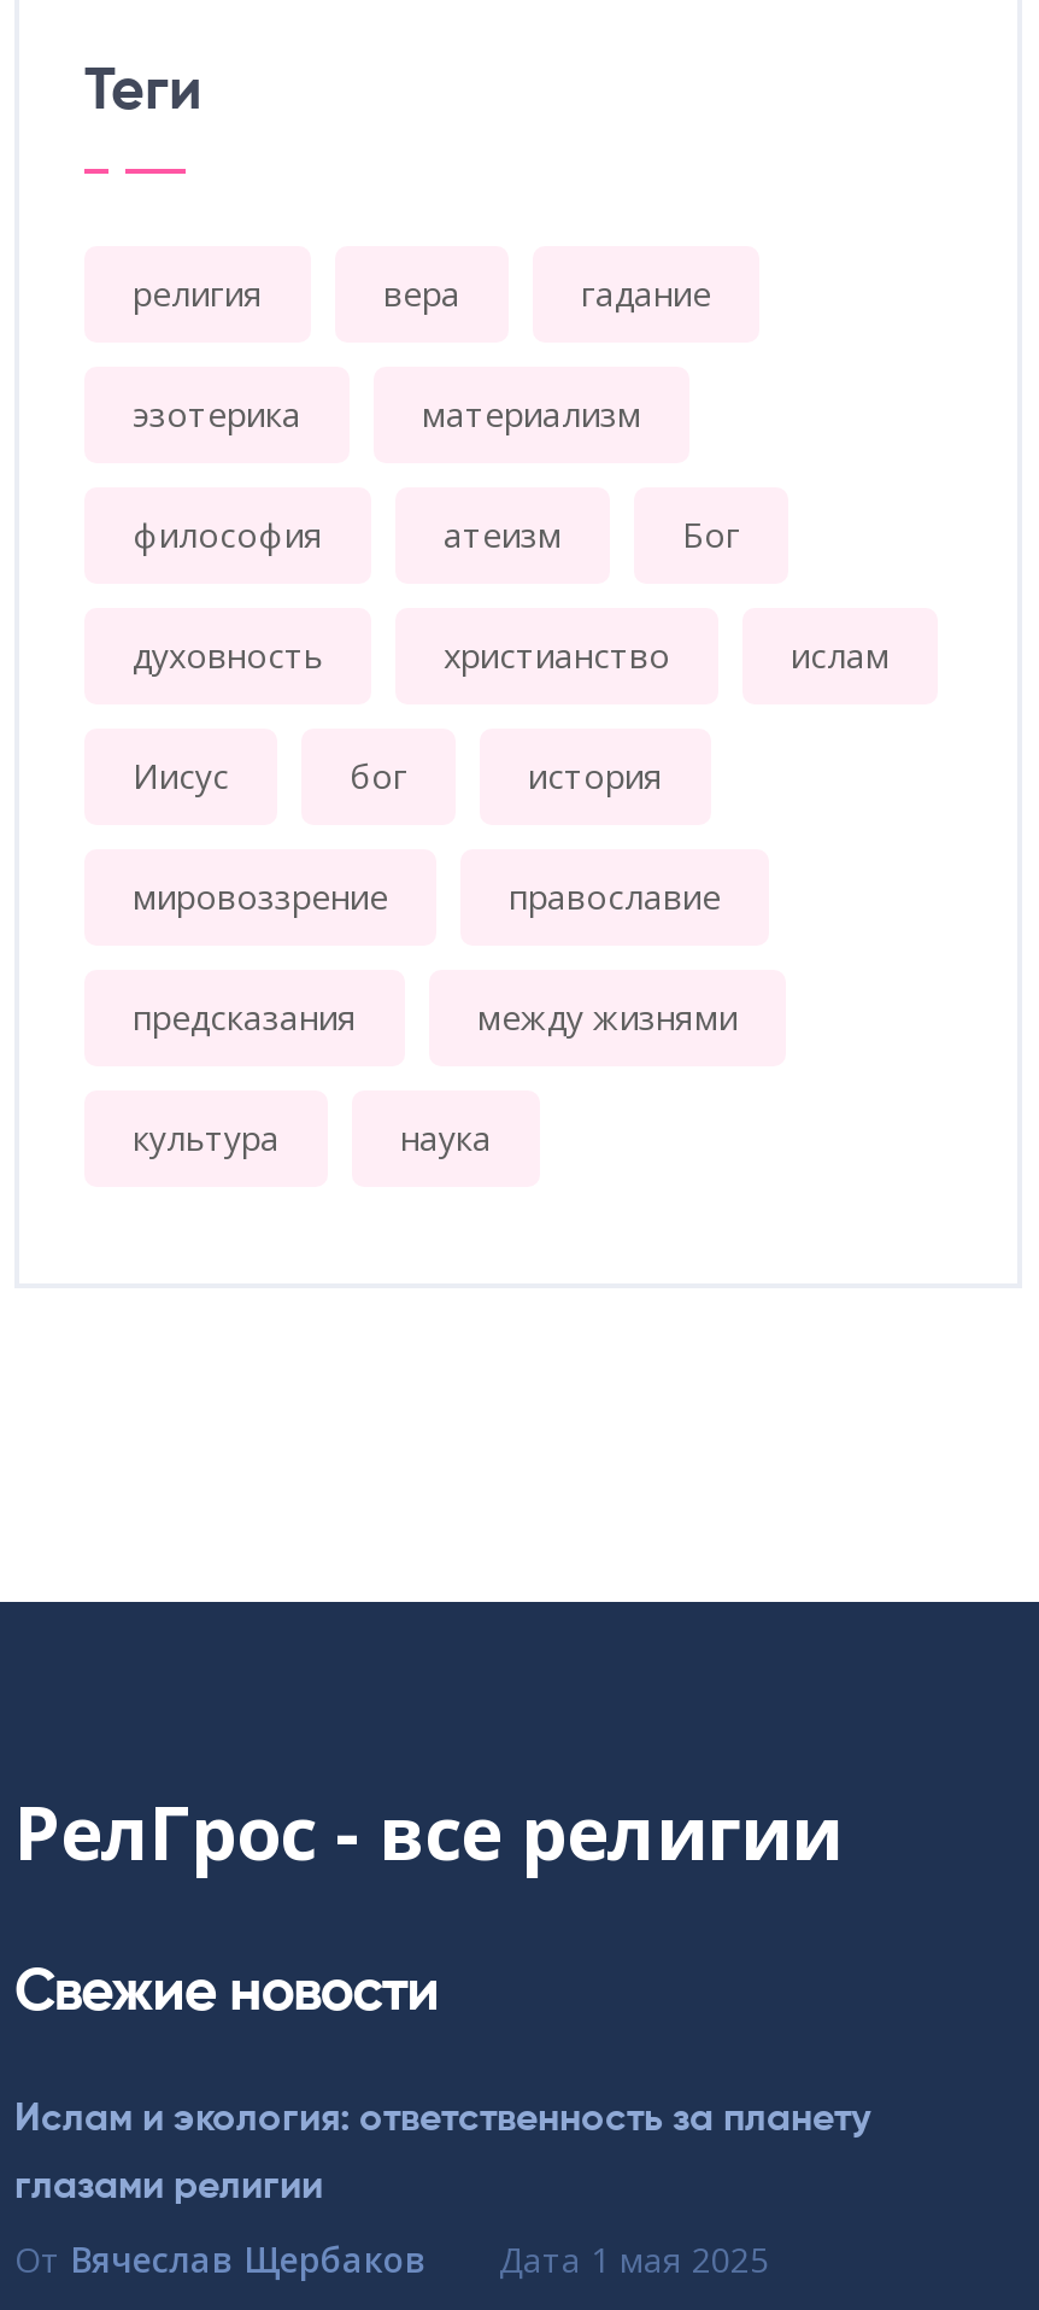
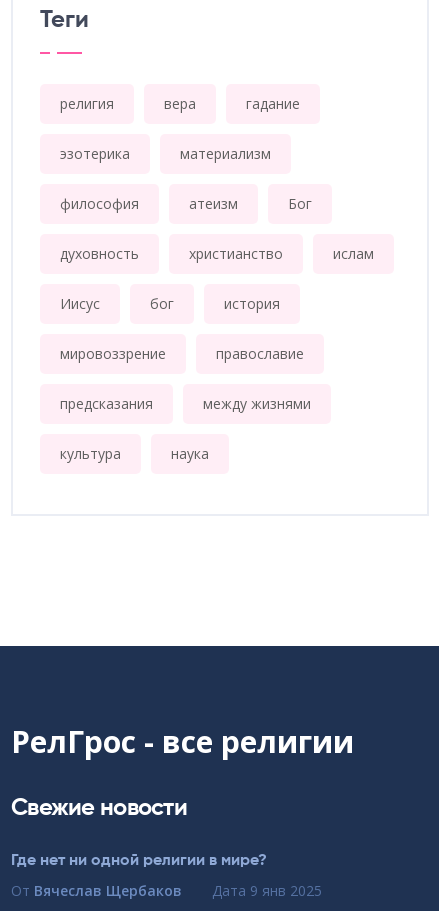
[14,2102,870,2208] Ислам и экология: ответственность за планету | глазами религии -> [11,853,267,869] Где нет ни одной религии в мире?
[14,2237,769,2283] От Вячеслав Щербаков Дата 1 мая 2025 -> [11,881,322,900] От Вячеслав Щербаков Дата 9 янв 2025

